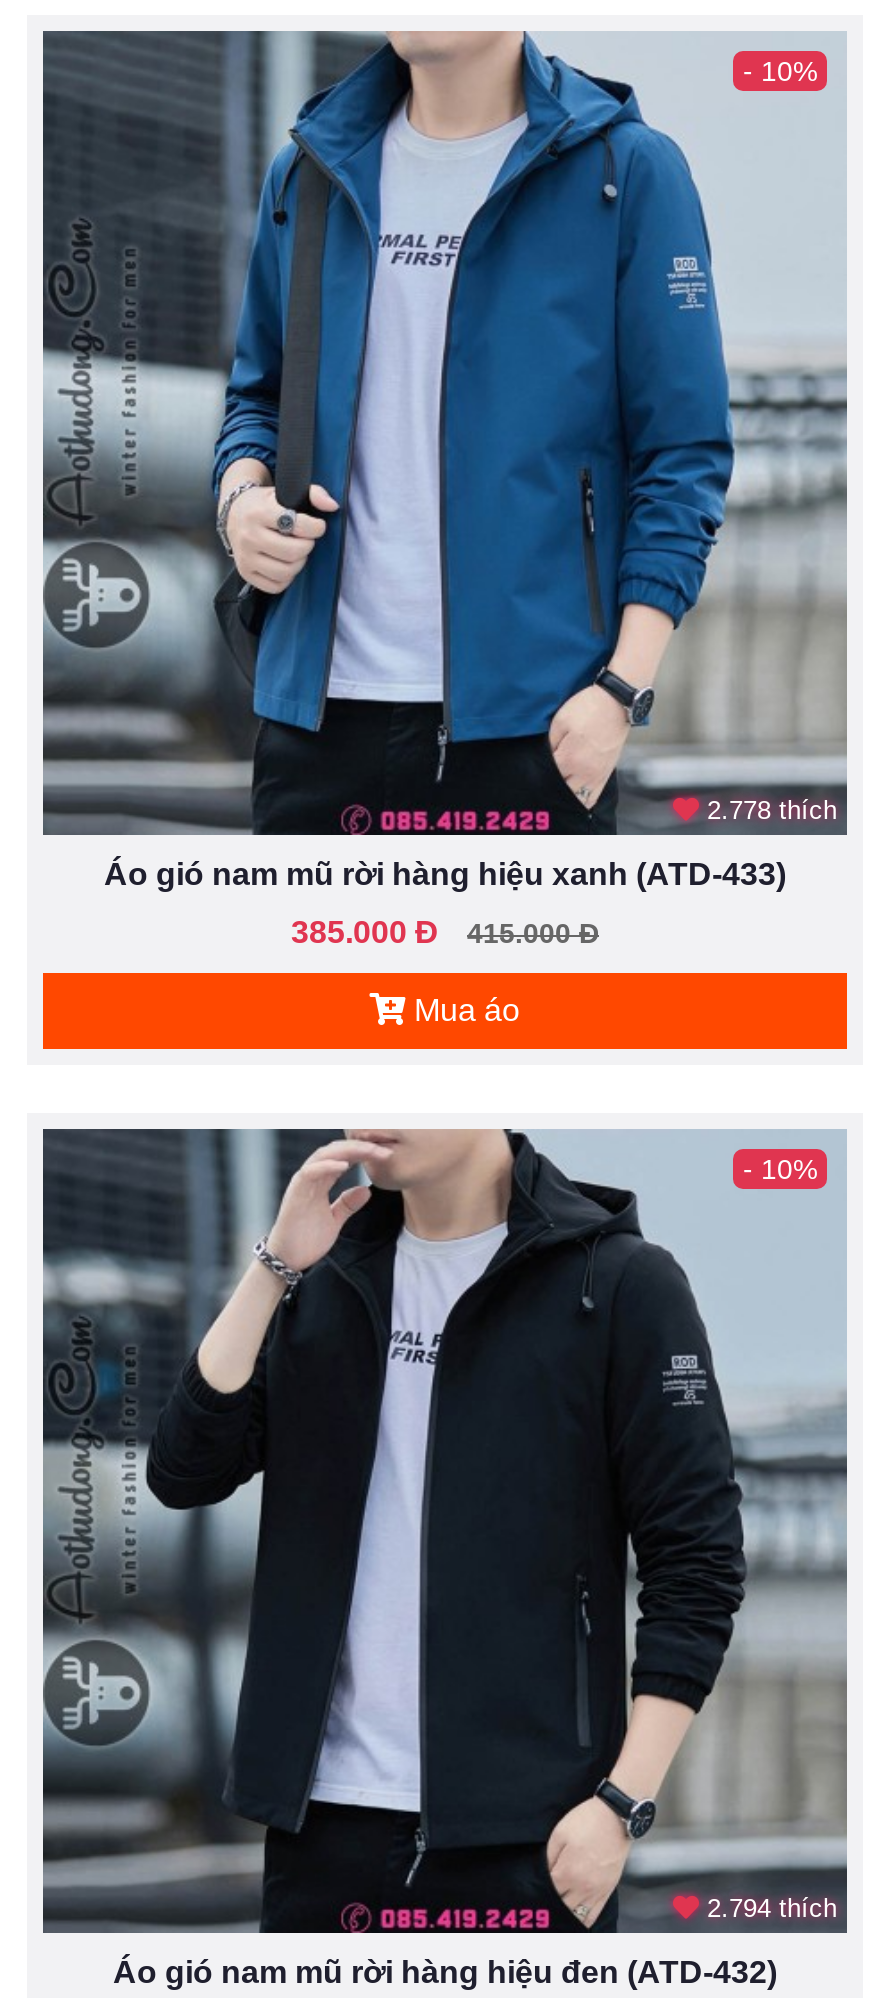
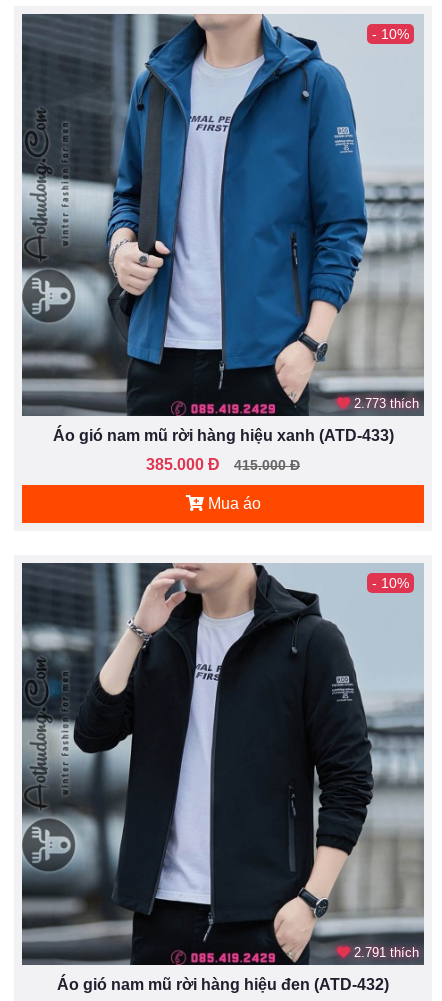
[699,795,837,825] 2.778 thích -> [350,396,419,411] 2.773 thích
[699,1893,837,1923] 2.794 thích -> [350,945,419,960] 2.791 thích

